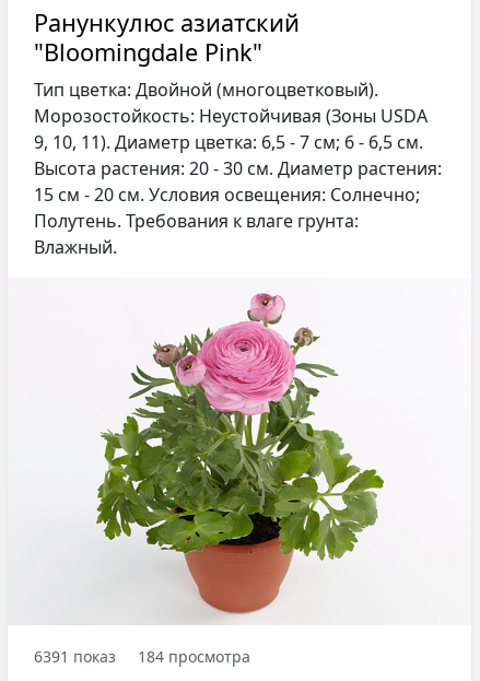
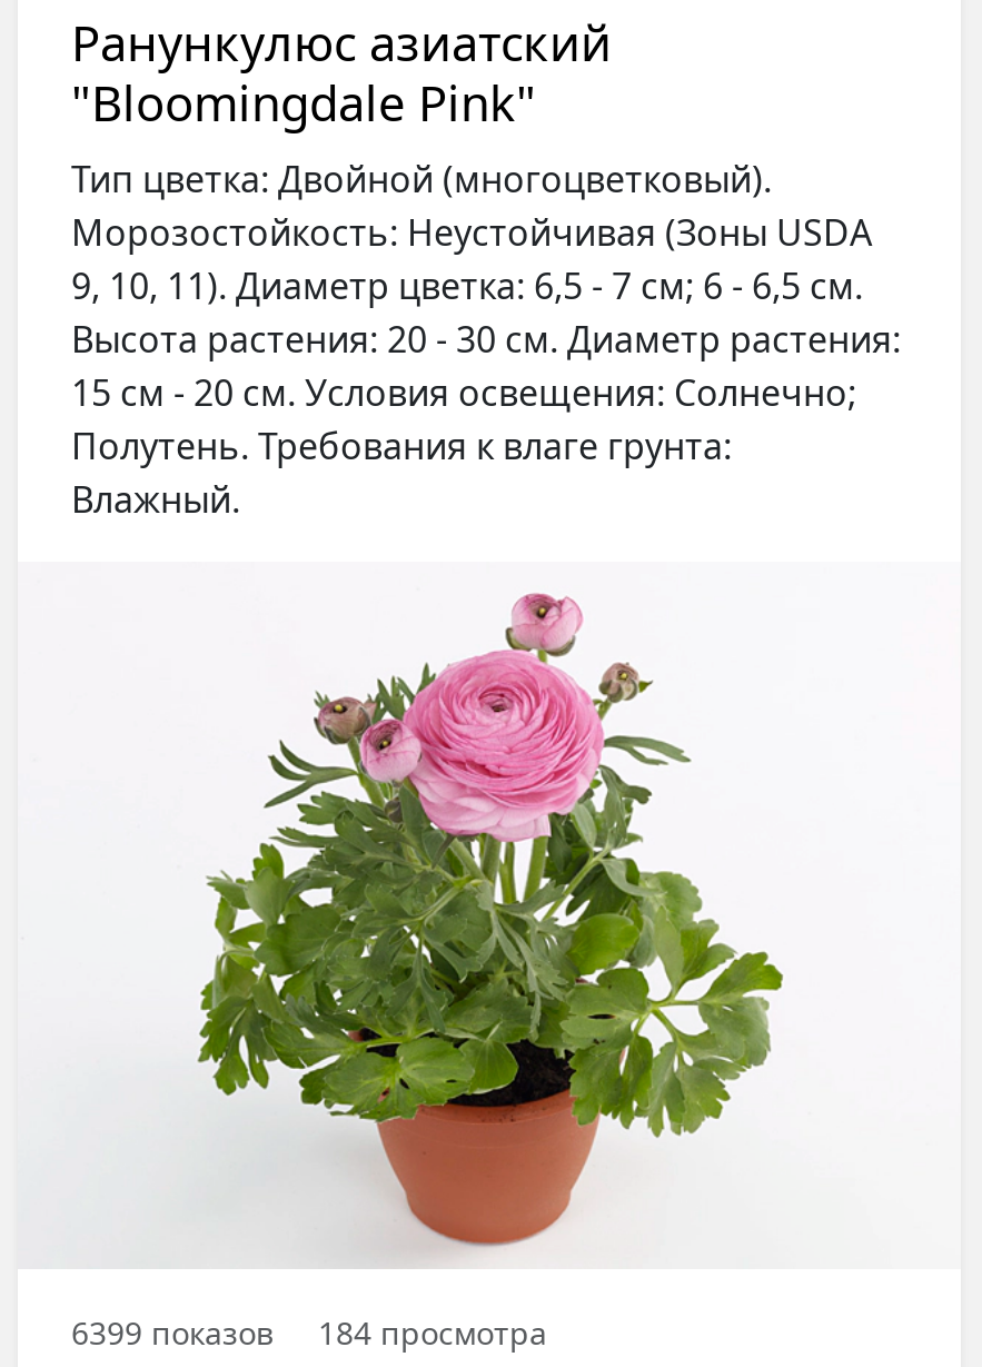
[34,646,250,667] 6391 показ 184 просмотра -> [71,1312,547,1355] 6399 показов 184 просмотра

